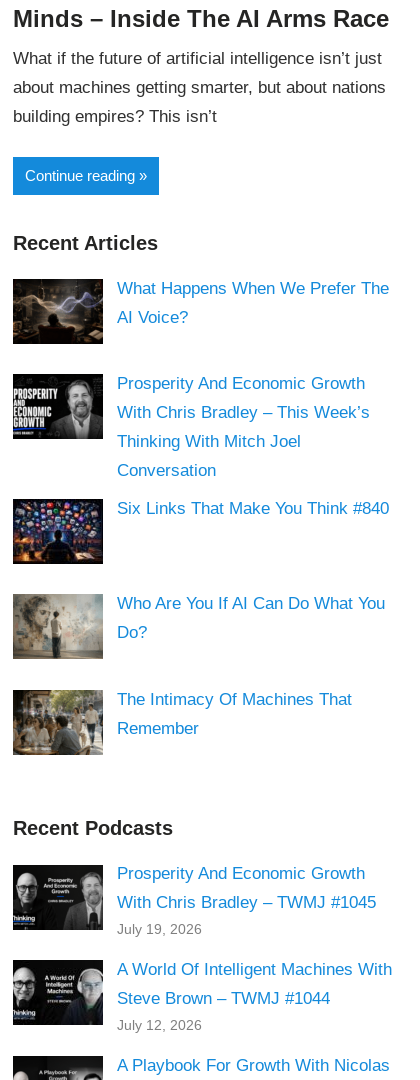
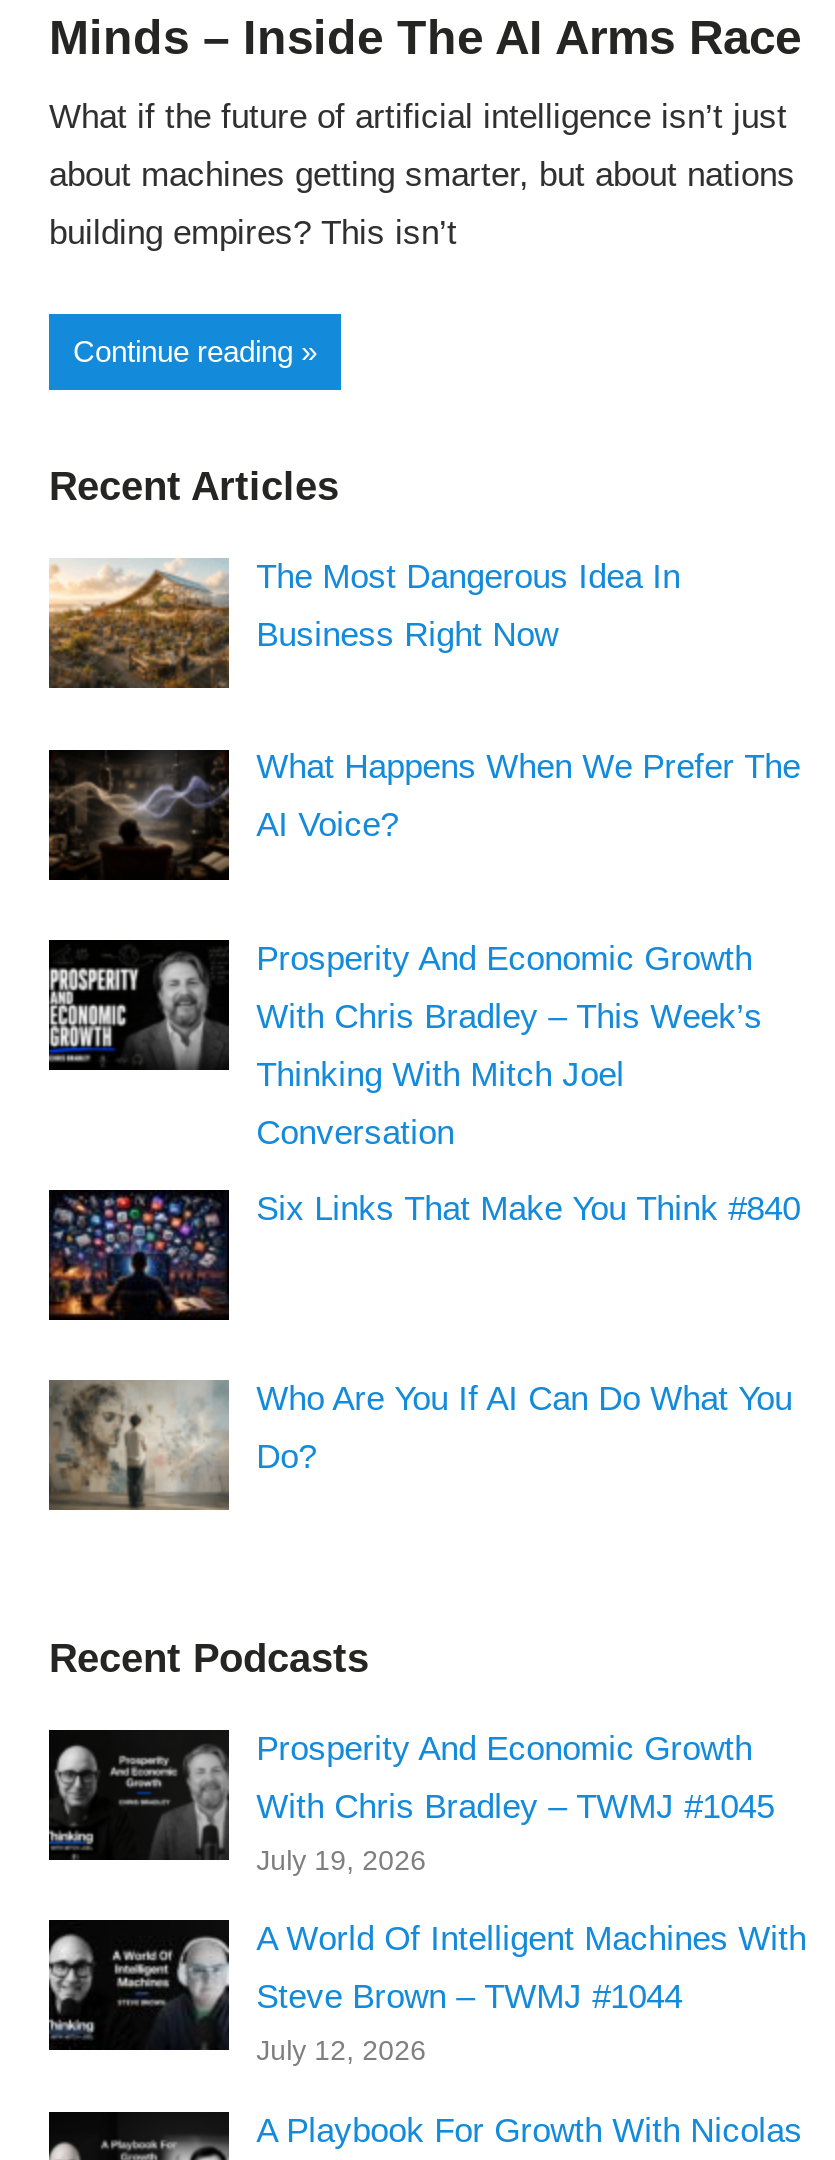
none -> [47,557,680,690] [image] | The Most Dangerous Idea In | Business Right Now
moved [11,279,389,642] -> [45,748,800,1476]: [image] | What Happens When We Prefer The | AI Voice? | ... | Who Are You If AI Can Do What You | Do?
[14,689,352,756] [image] | The Intimacy Of Machines That | Remember -> none

